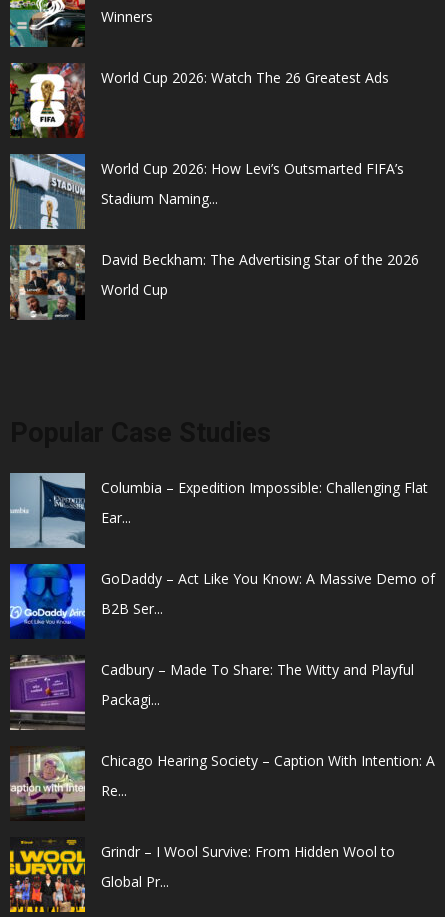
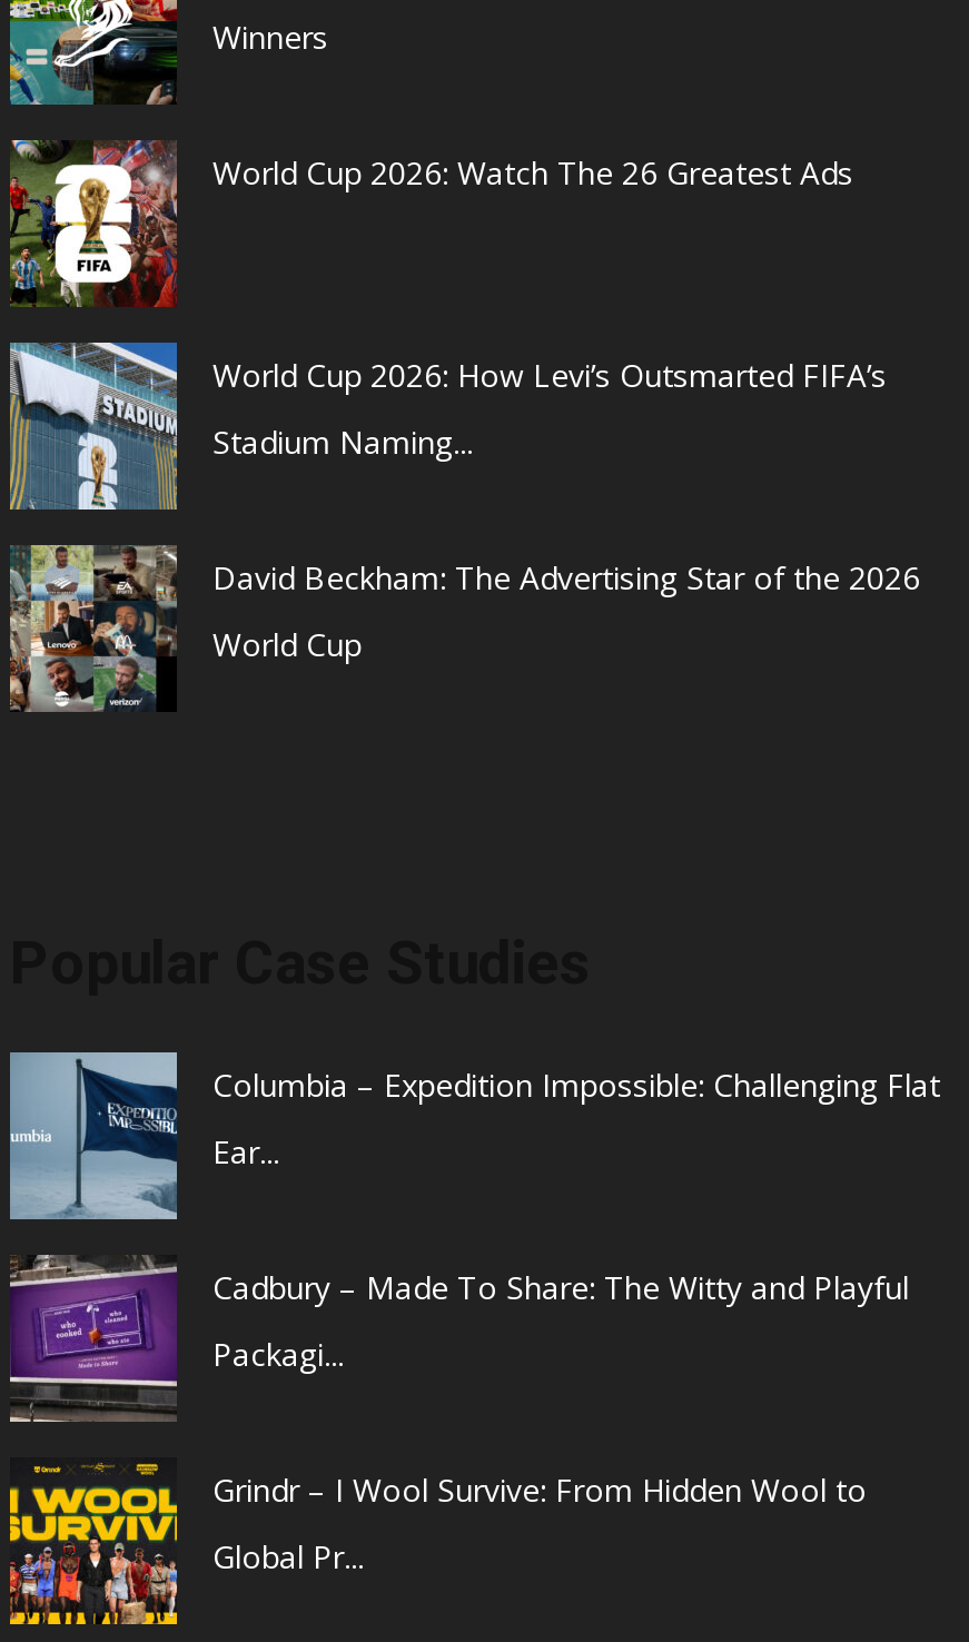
[9,563,435,639] [image] | GoDaddy – Act Like You Know: A Massive Demo of | B2B Ser... -> none
[9,749,435,821] [image] | Chicago Hearing Society – Caption With Intention: A | Re... -> none

